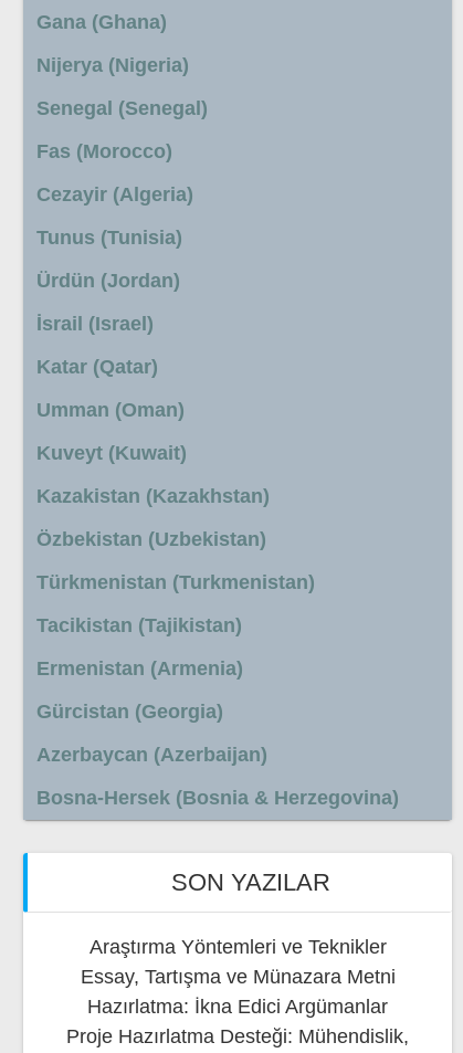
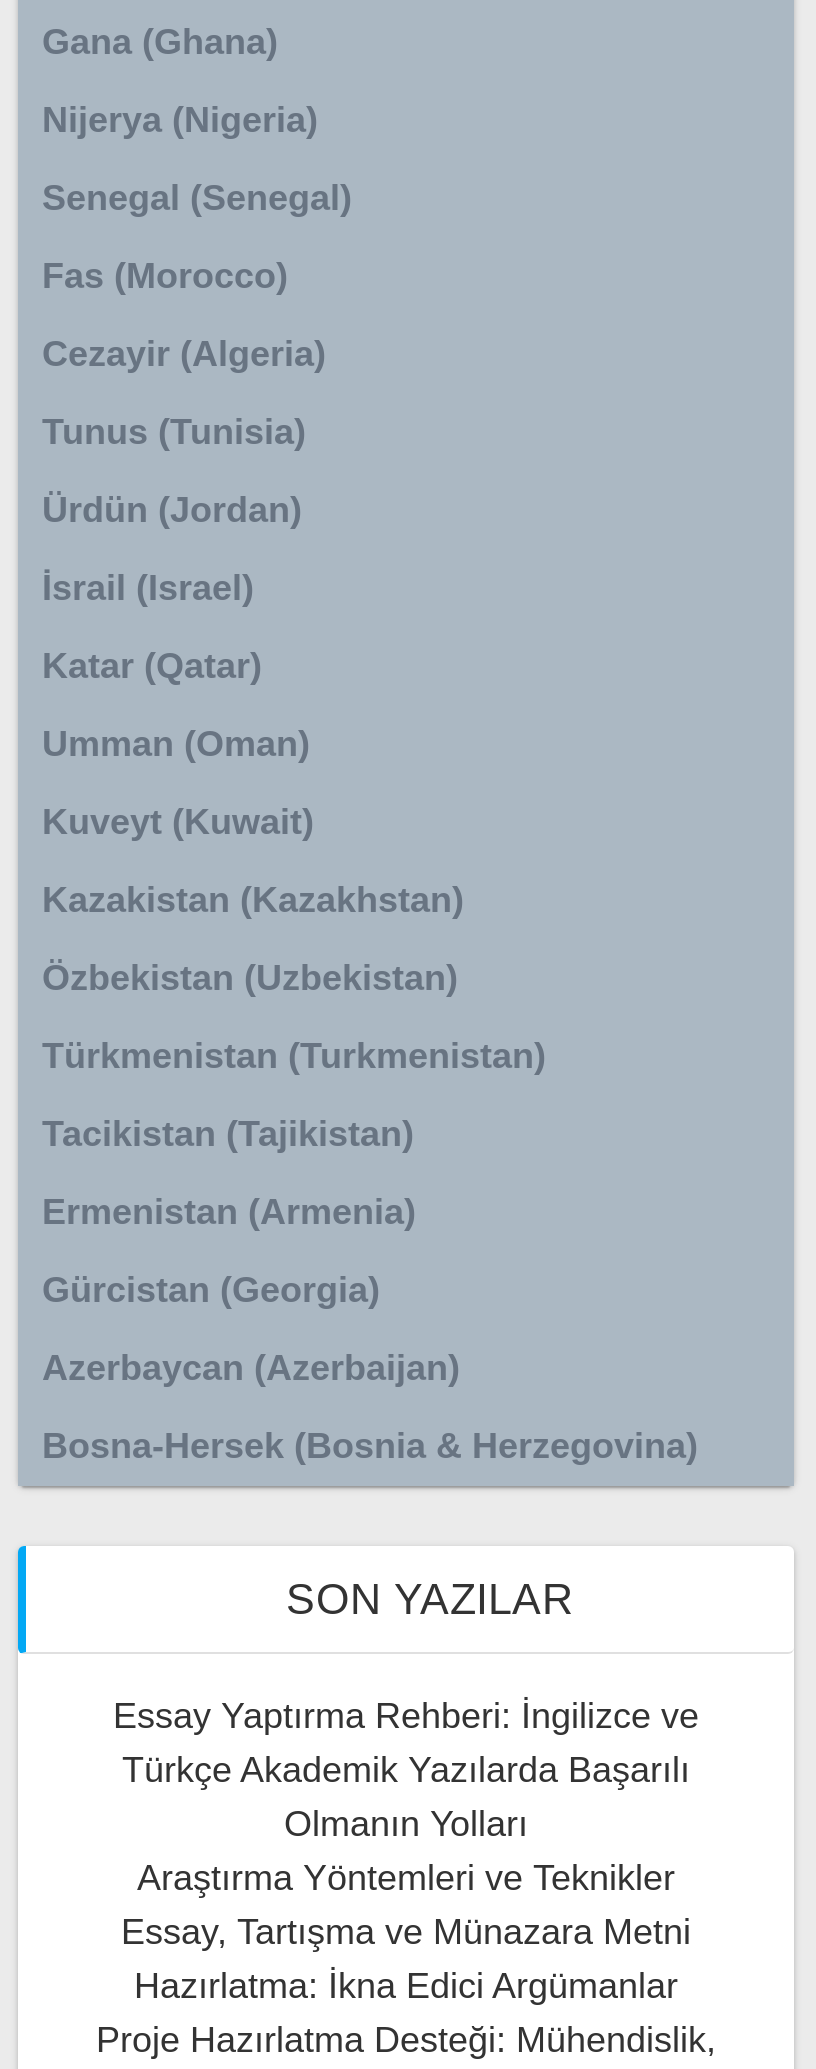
none -> [113,1696,699,1844] Essay Yaptırma Rehberi: İngilizce ve | Türkçe Akademik Yazılarda Başarılı | Olmanın Yolları

